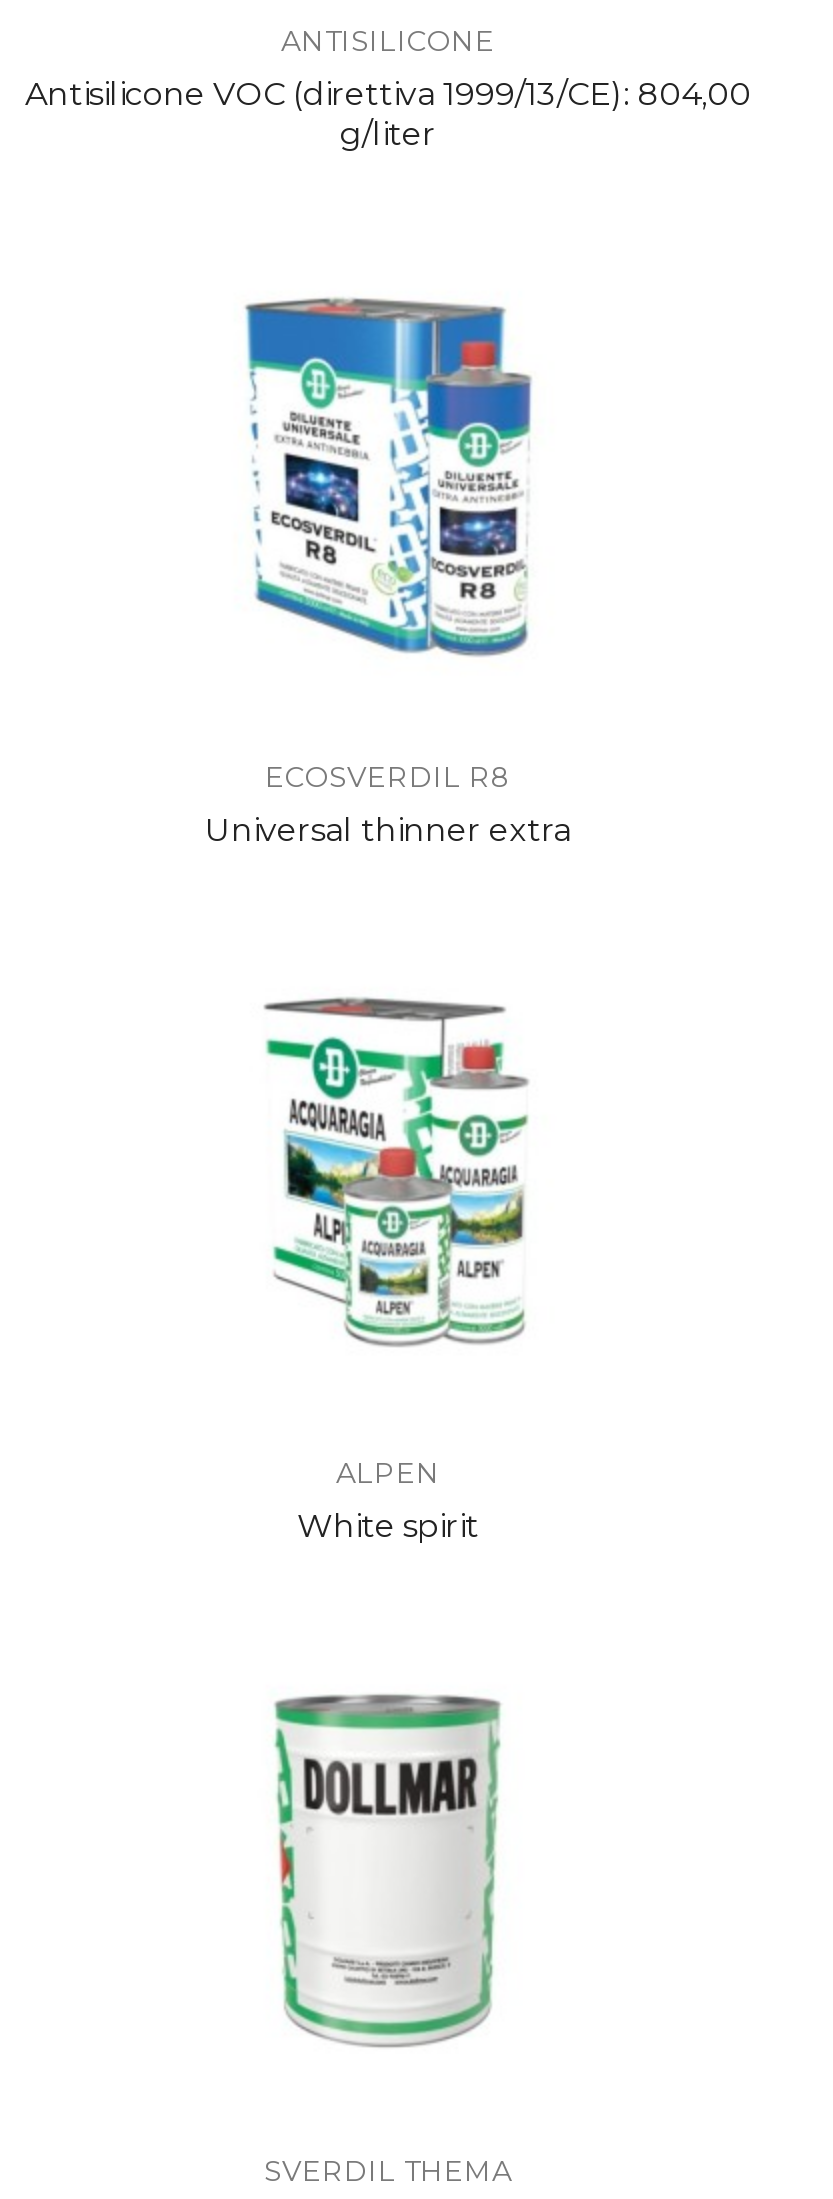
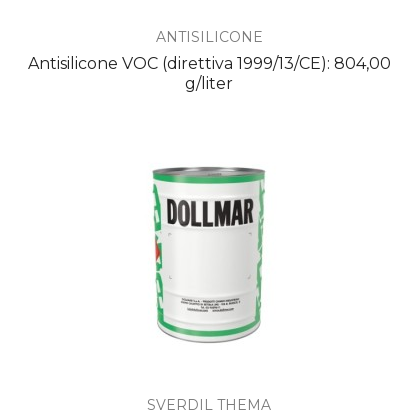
[244,298,532,658] [image] -> none
[205,759,571,849] ECOSVERDIL R8 | Universal thinner extra -> none
[262,996,530,1348] [image] -> none
[297,1456,479,1546] ALPEN | White spirit -> none

